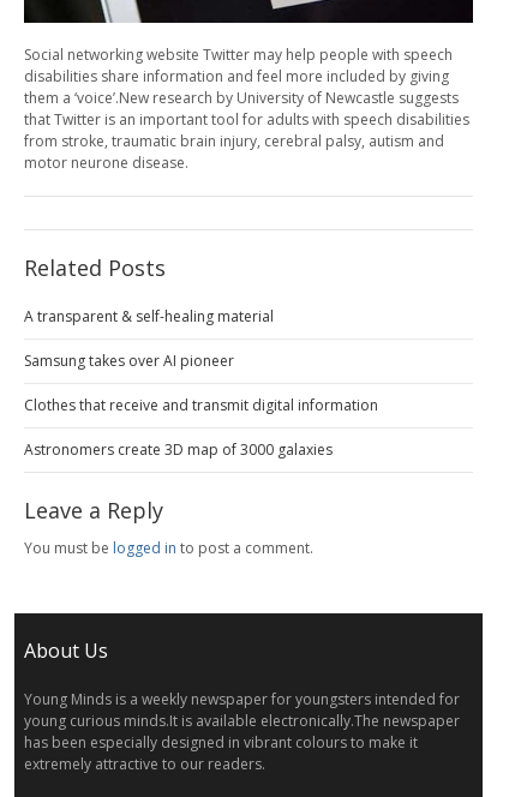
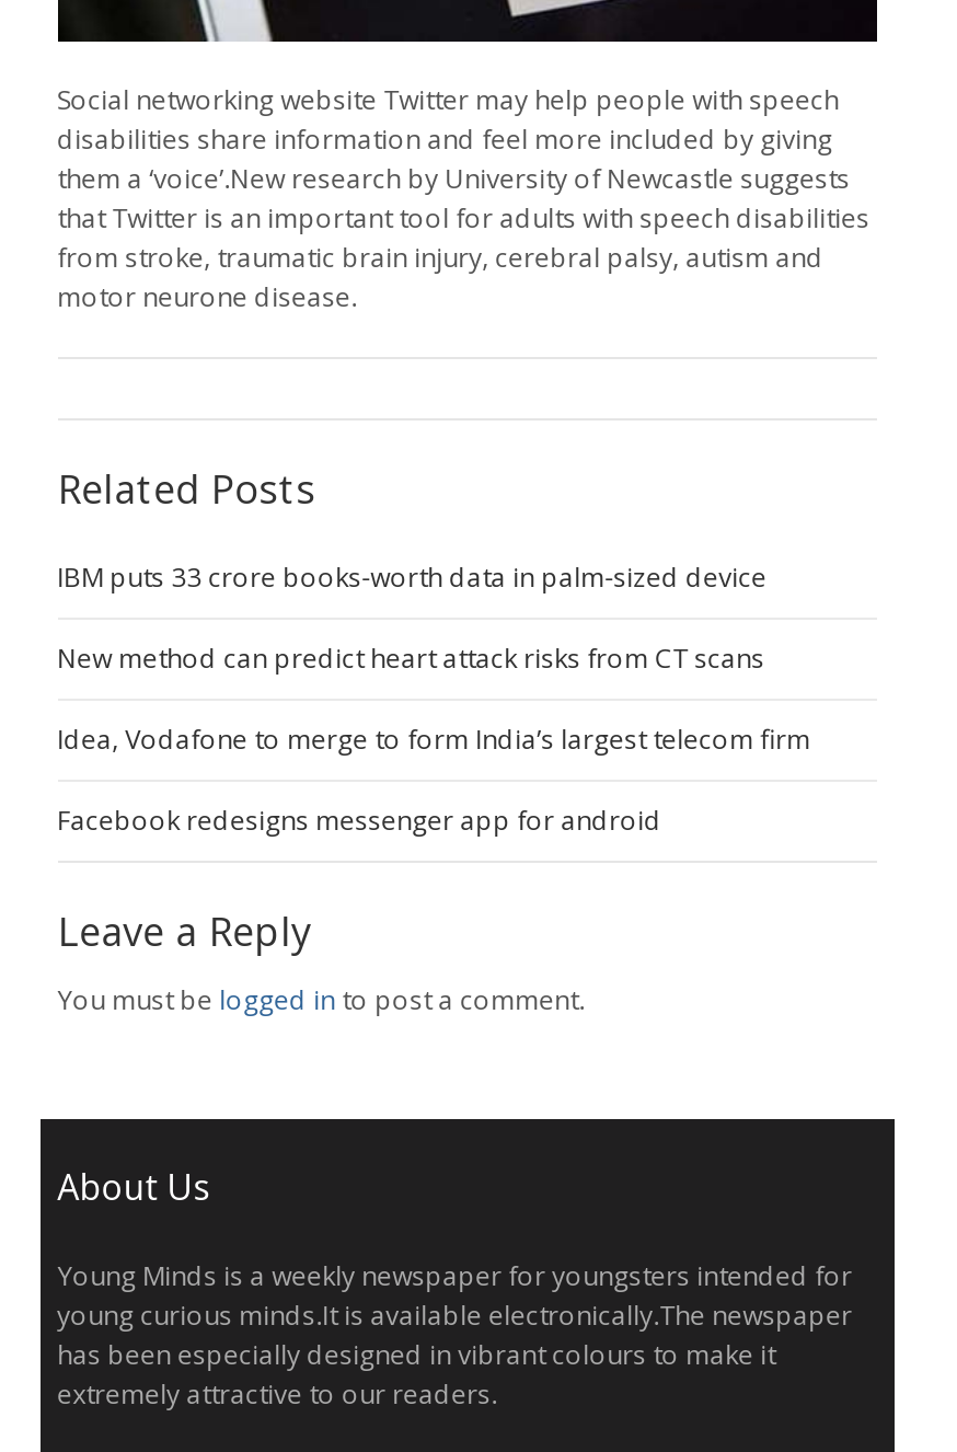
[24,306,273,326] A transparent & self-healing material -> [57,558,767,595] IBM puts 33 crore books-worth data in palm-sized device
[24,350,234,371] Samsung takes over AI pioneer -> [57,639,765,676] New method can predict heart attack risks from CT scans
[24,395,378,415] Clothes that receive and transmit digital information -> [57,720,810,757] Idea, Vodafone to merge to form India’s largest telecom firm
[24,439,332,459] Astronomers create 3D map of 3000 galaxies -> [57,801,662,838] Facebook redesigns messenger app for android

